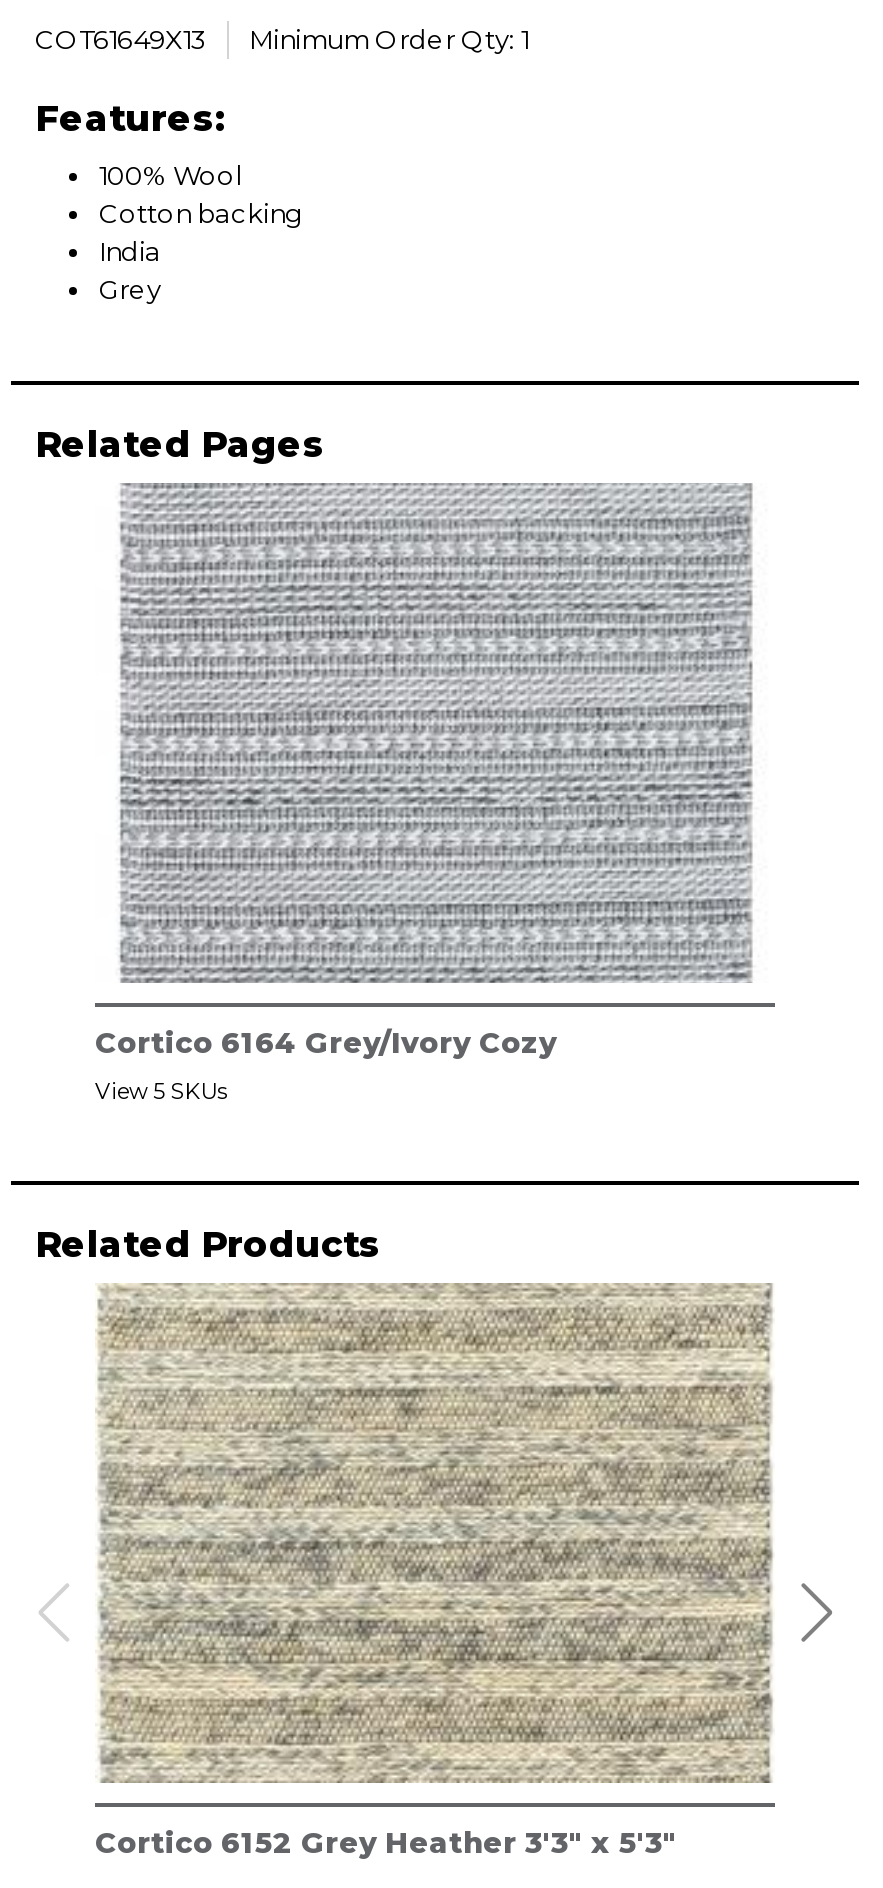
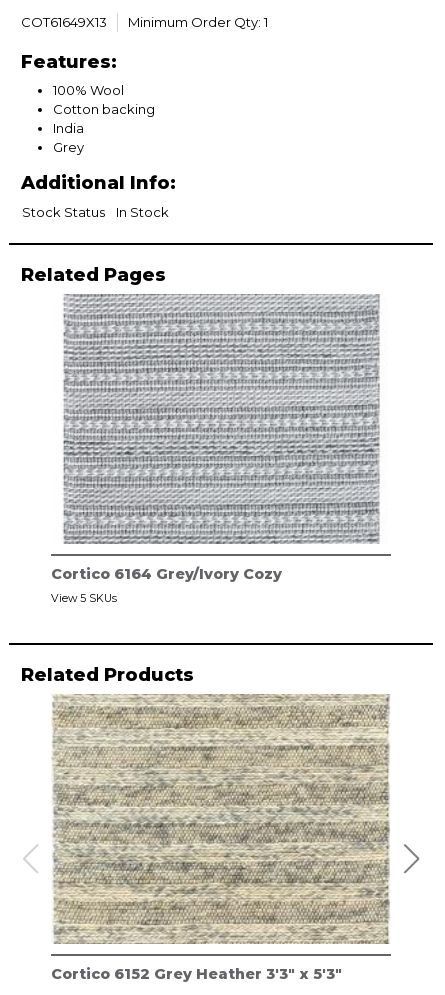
none -> [21,172,176,220] Additional Info: | Stock Status | In Stock

